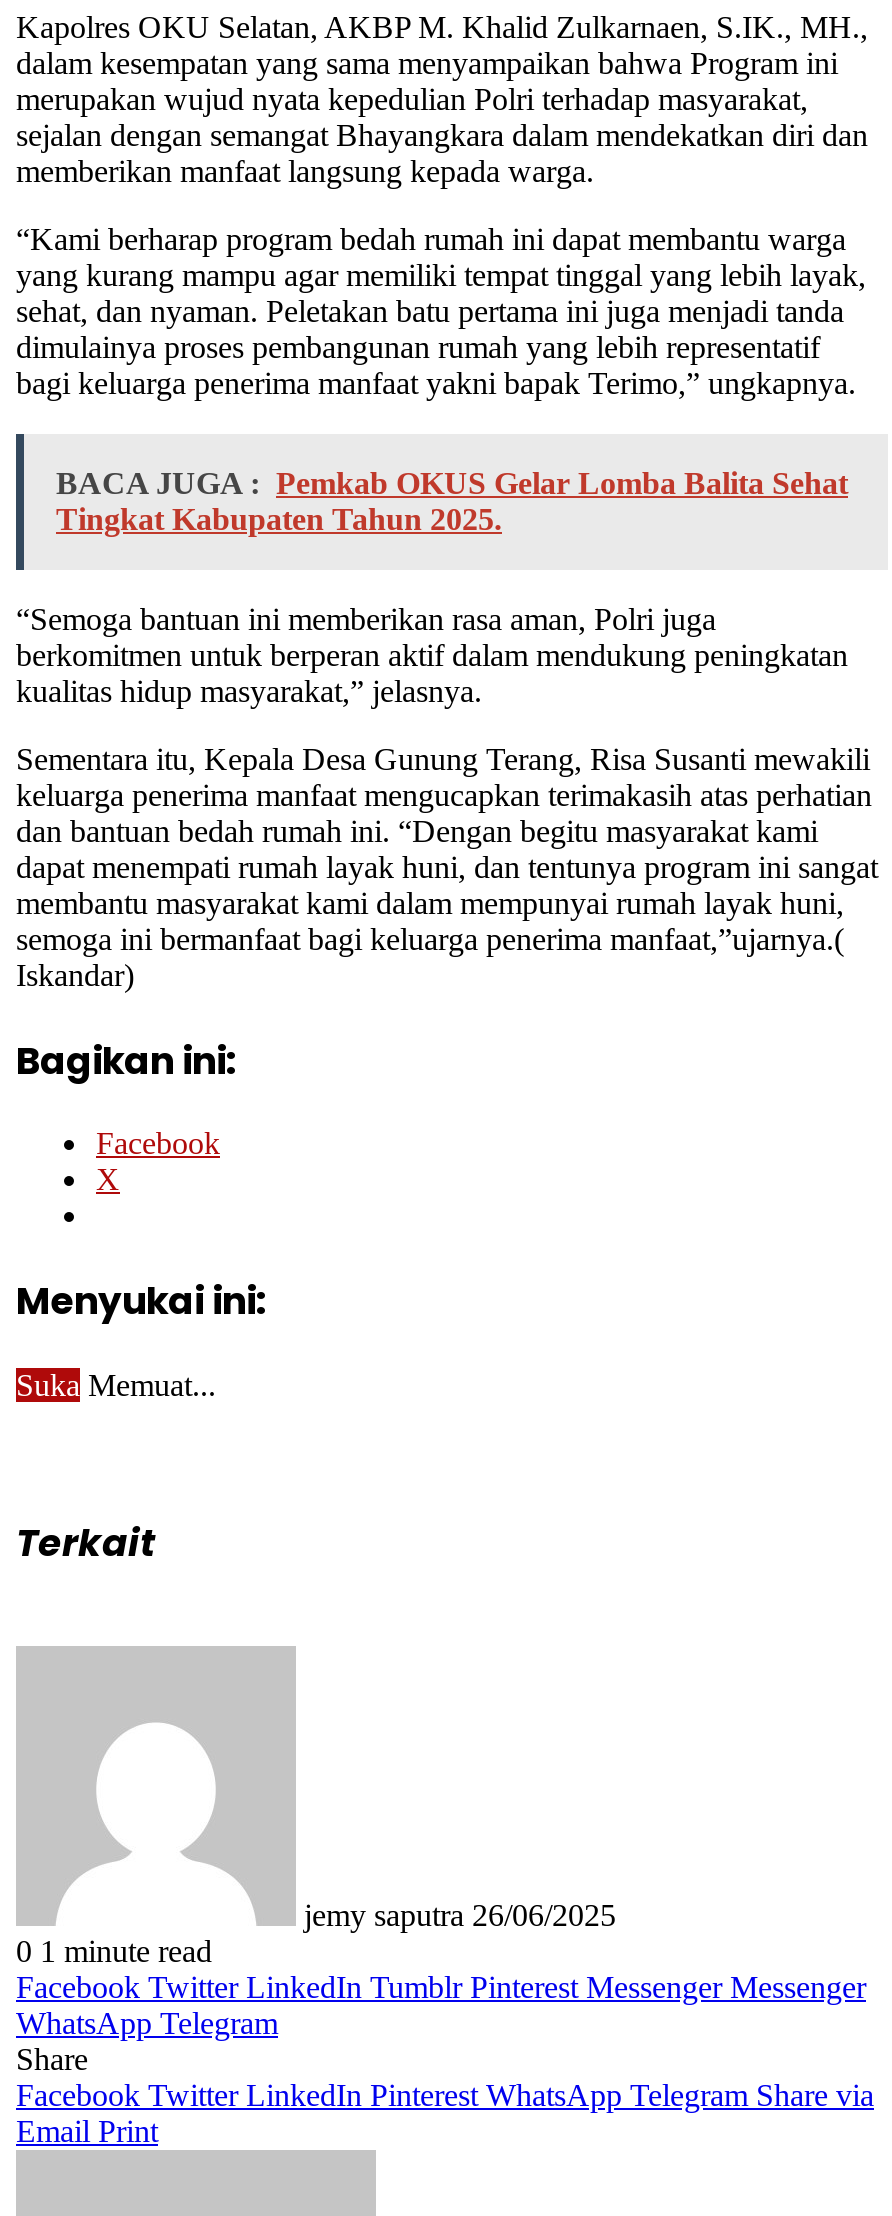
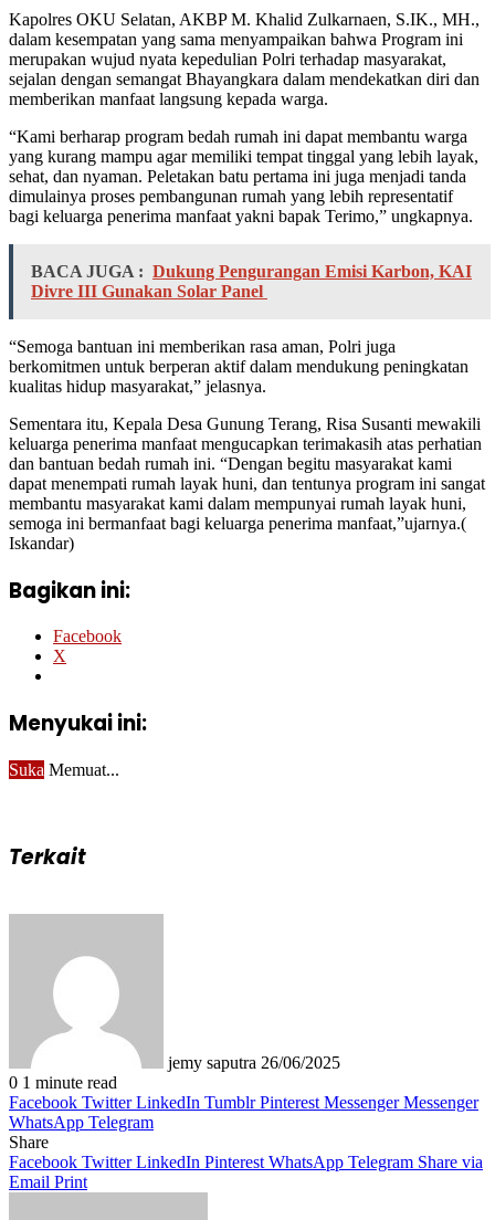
[56,466,848,536] BACA JUGA : Pemkab OKUS Gelar Lomba Balita Sehat | Tingkat Kabupaten Tahun 2025. -> [31,262,472,300] BACA JUGA : Dukung Pengurangan Emisi Karbon, KAI | Divre III Gunakan Solar Panel

